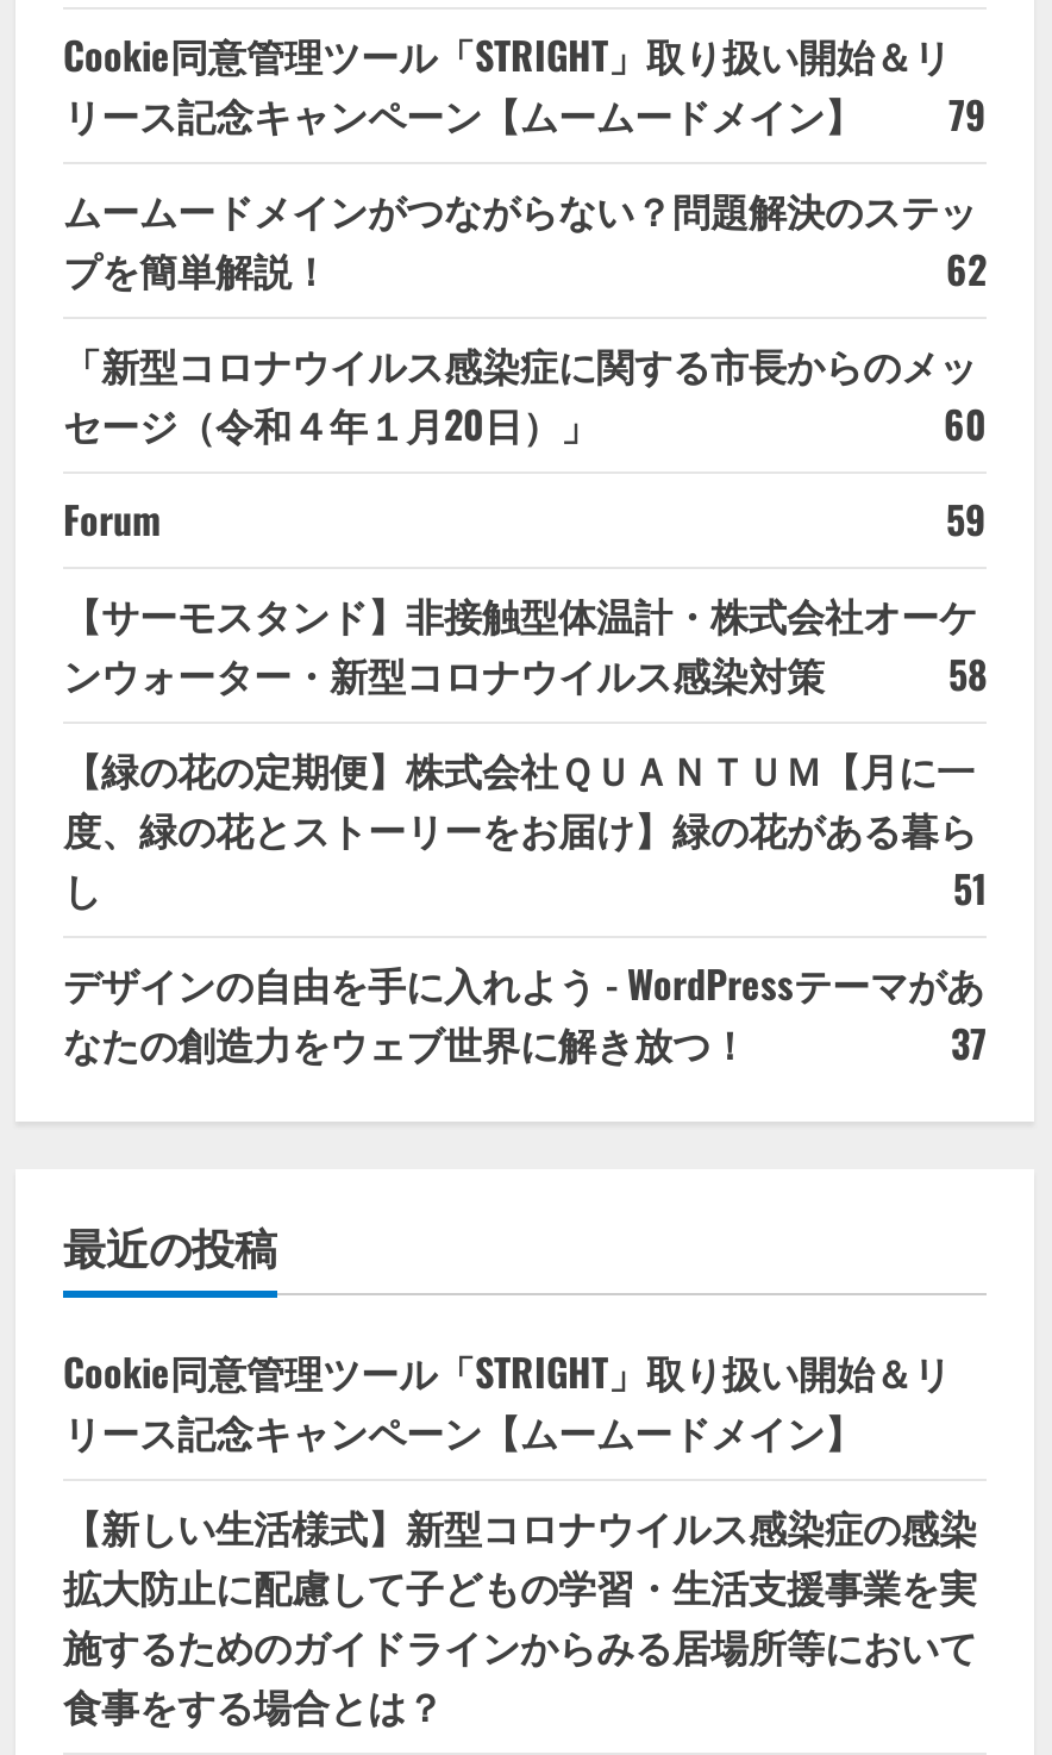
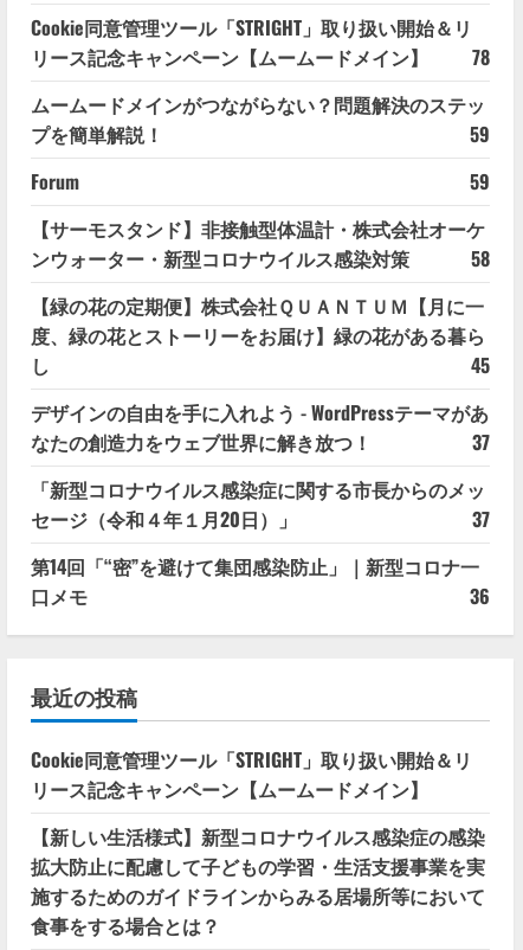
[63,85,987,142] リース記念キャンペーン【ムームードメイン】 79 -> [31,42,490,71] リース記念キャンペーン【ムームードメイン】 78
[944,240,987,452] 62 | 60 -> [470,119,490,148] 59
moved [63,335,977,452] -> [31,475,485,533]: 「新型コロナウイルス感染症に関する市長からのメッ | セージ（令和４年１月20日）」
moved [63,490,987,1071] -> [31,167,490,456]: Forum | 59 | 【サーモスタンド】非接触型体温計・株式会社オーケ | ... | なたの創造力をウェブ世界に解き放つ！ | 37
[953,859,987,916] 51 -> [471,350,490,379] 45
none -> [31,504,490,610] 37 | 第14回「“密”を避けて集団感染防止」｜新型コロナ一 | 口メモ | 36

